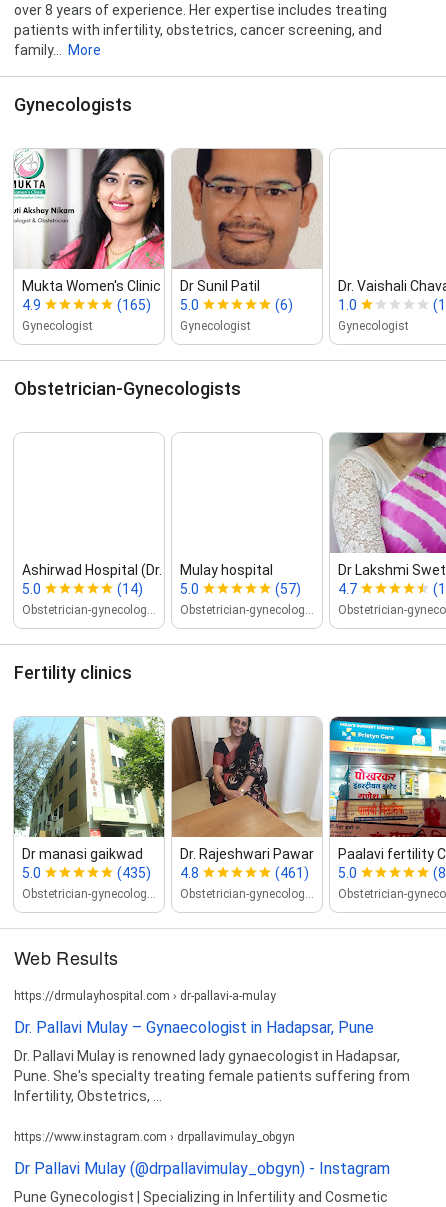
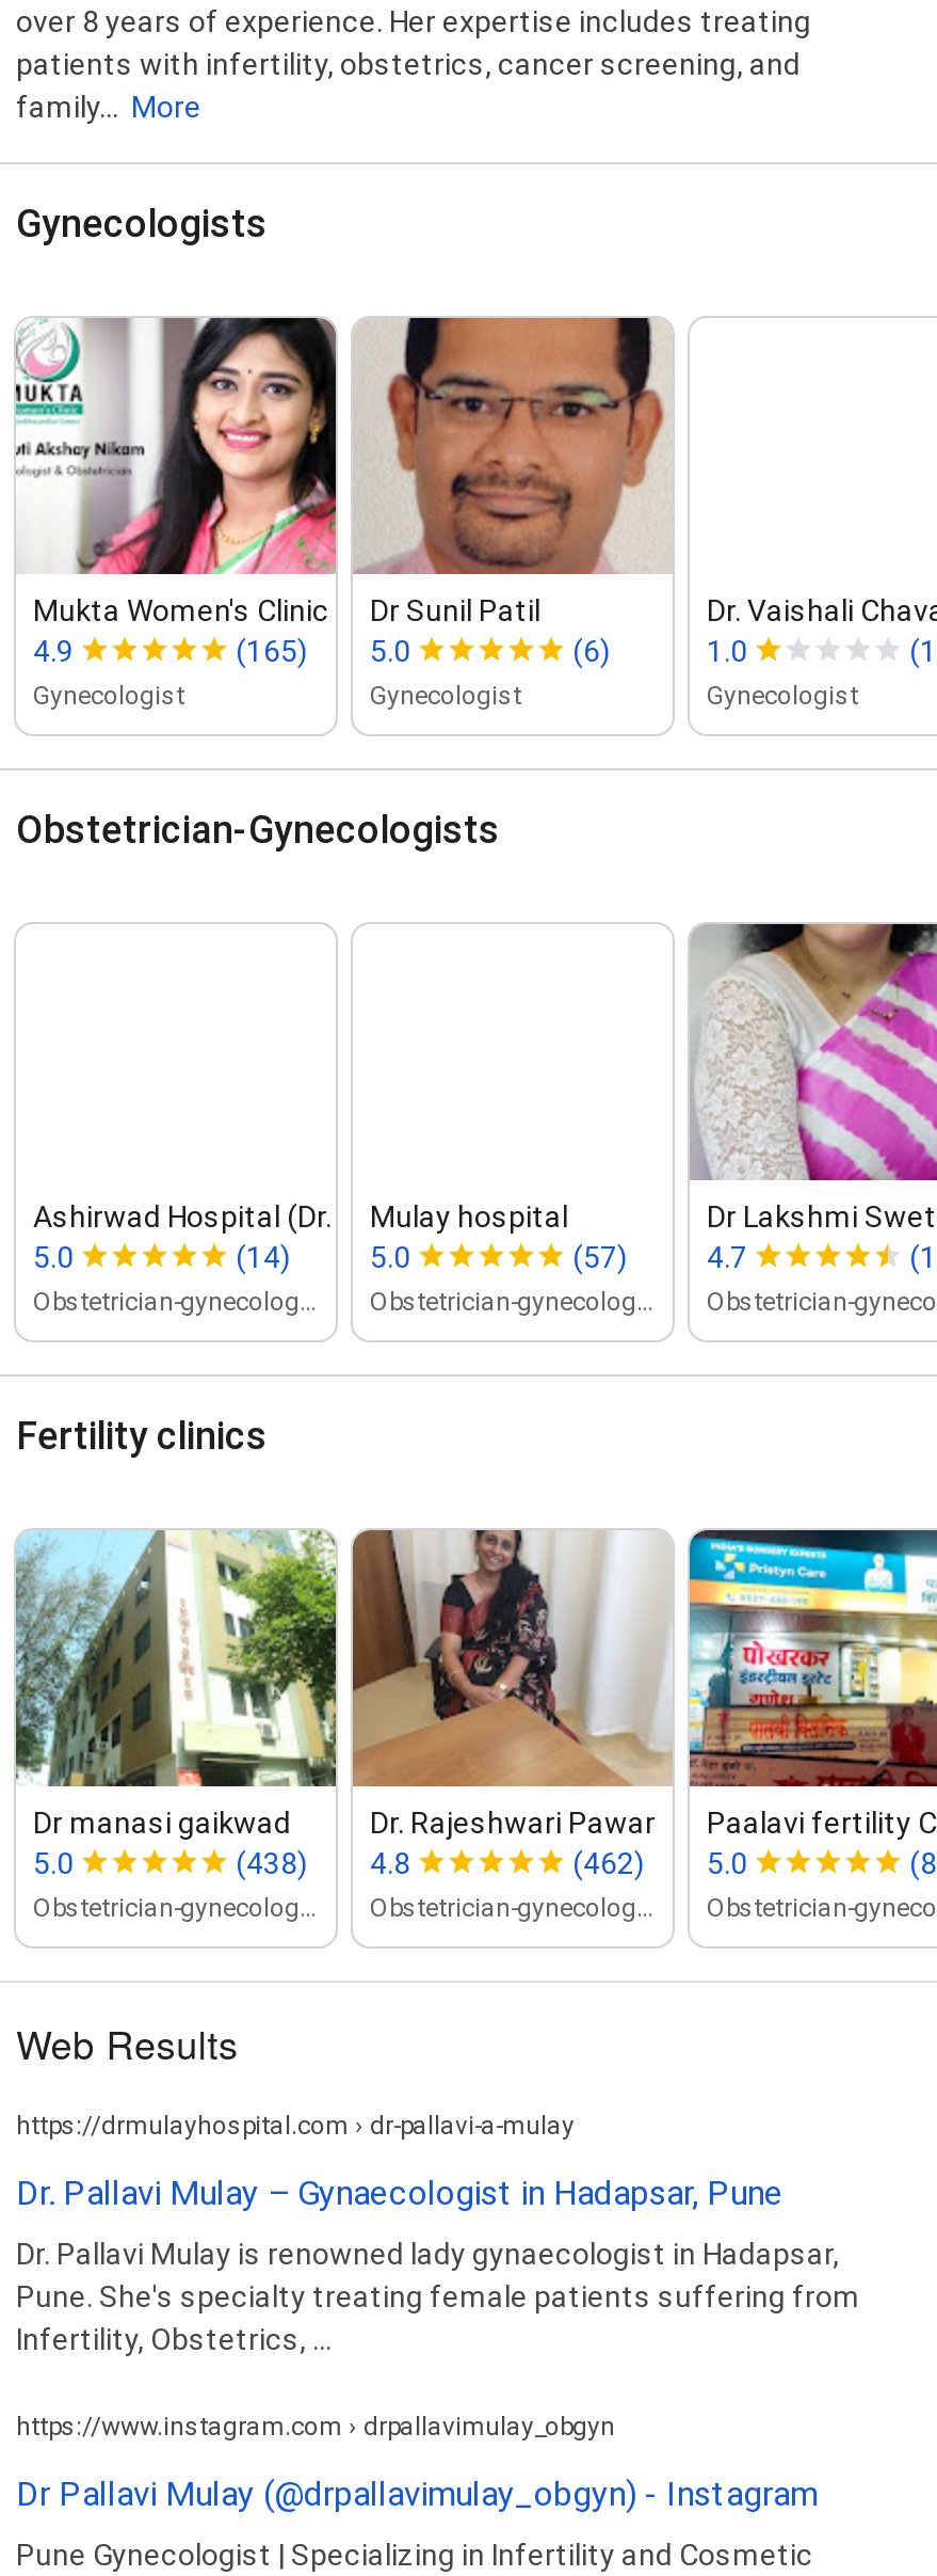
[117,865,199,881] (435) 4.8 -> [236,1845,410,1880] (438) 4.8
[275,865,357,881] (461) 5.0 -> [572,1845,747,1880] (462) 5.0

